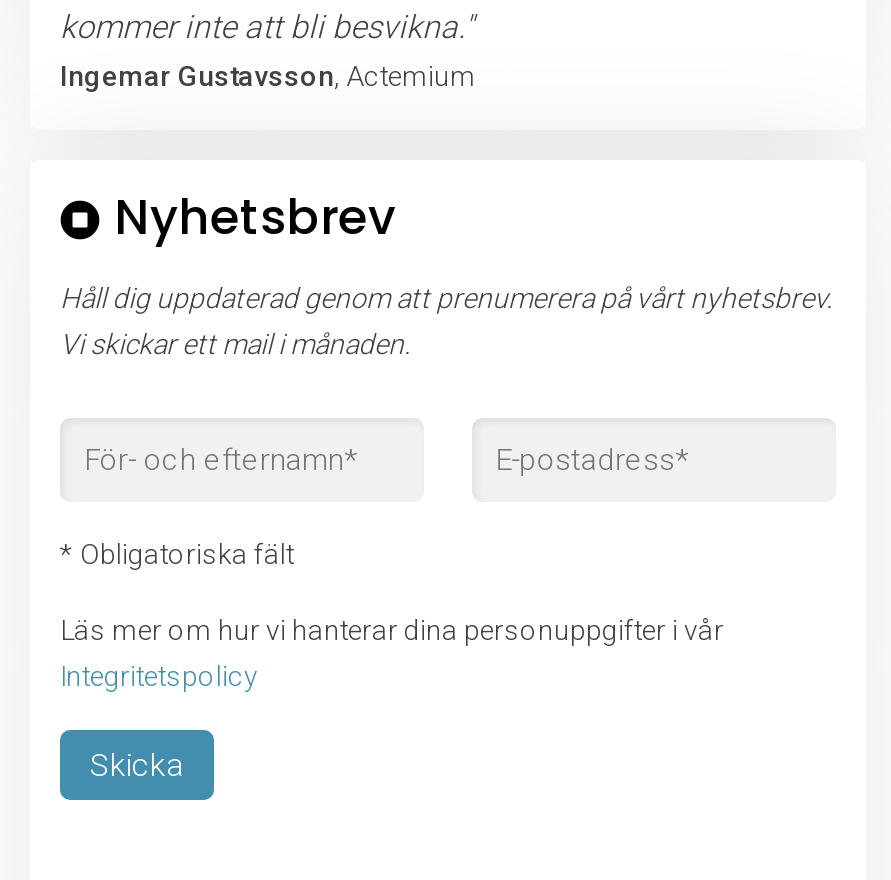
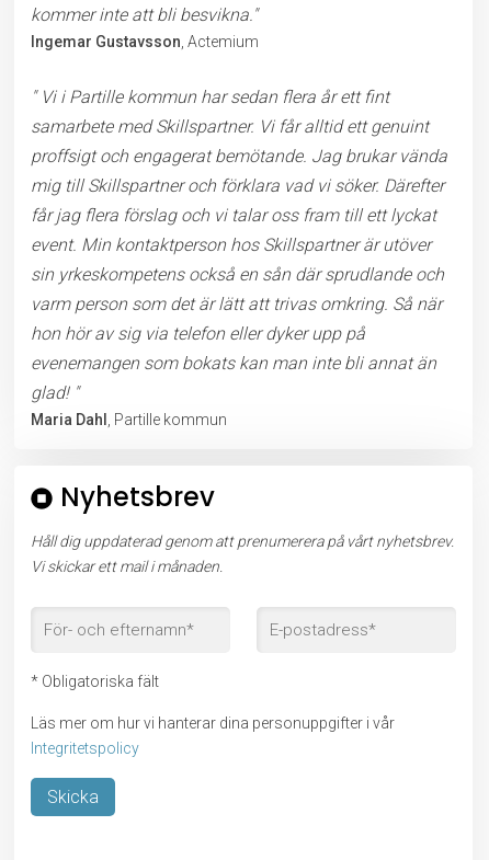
none -> [31,87,447,428] " Vi i Partille kommun har sedan flera år ett fint | samarbete med Skillspartner. Vi får alltid ett genuint | proffsigt och engagerat bemötande. Jag brukar vända | mig till Skillspartner och förklara vad vi söker. Därefter | får jag flera förslag och vi talar oss fram till ett lyckat | event. Min kontaktperson hos Skillspartner är utöver | sin yrkeskompetens också en sån där sprudlande och | varm person som det är lätt att trivas omkring. Så när | hon hör av sig via telefon eller dyker upp på | evenemangen som bokats kan man inte bli annat än | glad! " | Maria Dahl, Partille kommun

